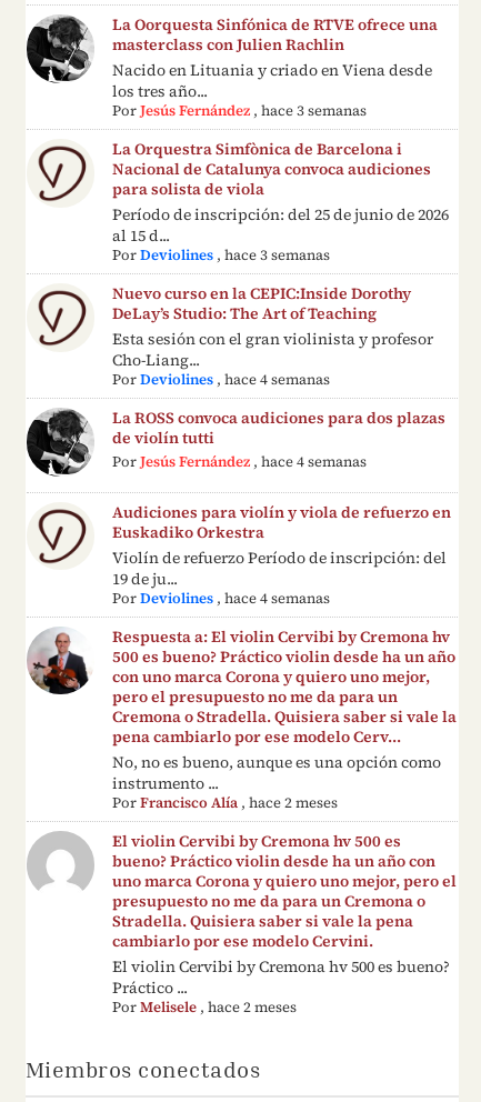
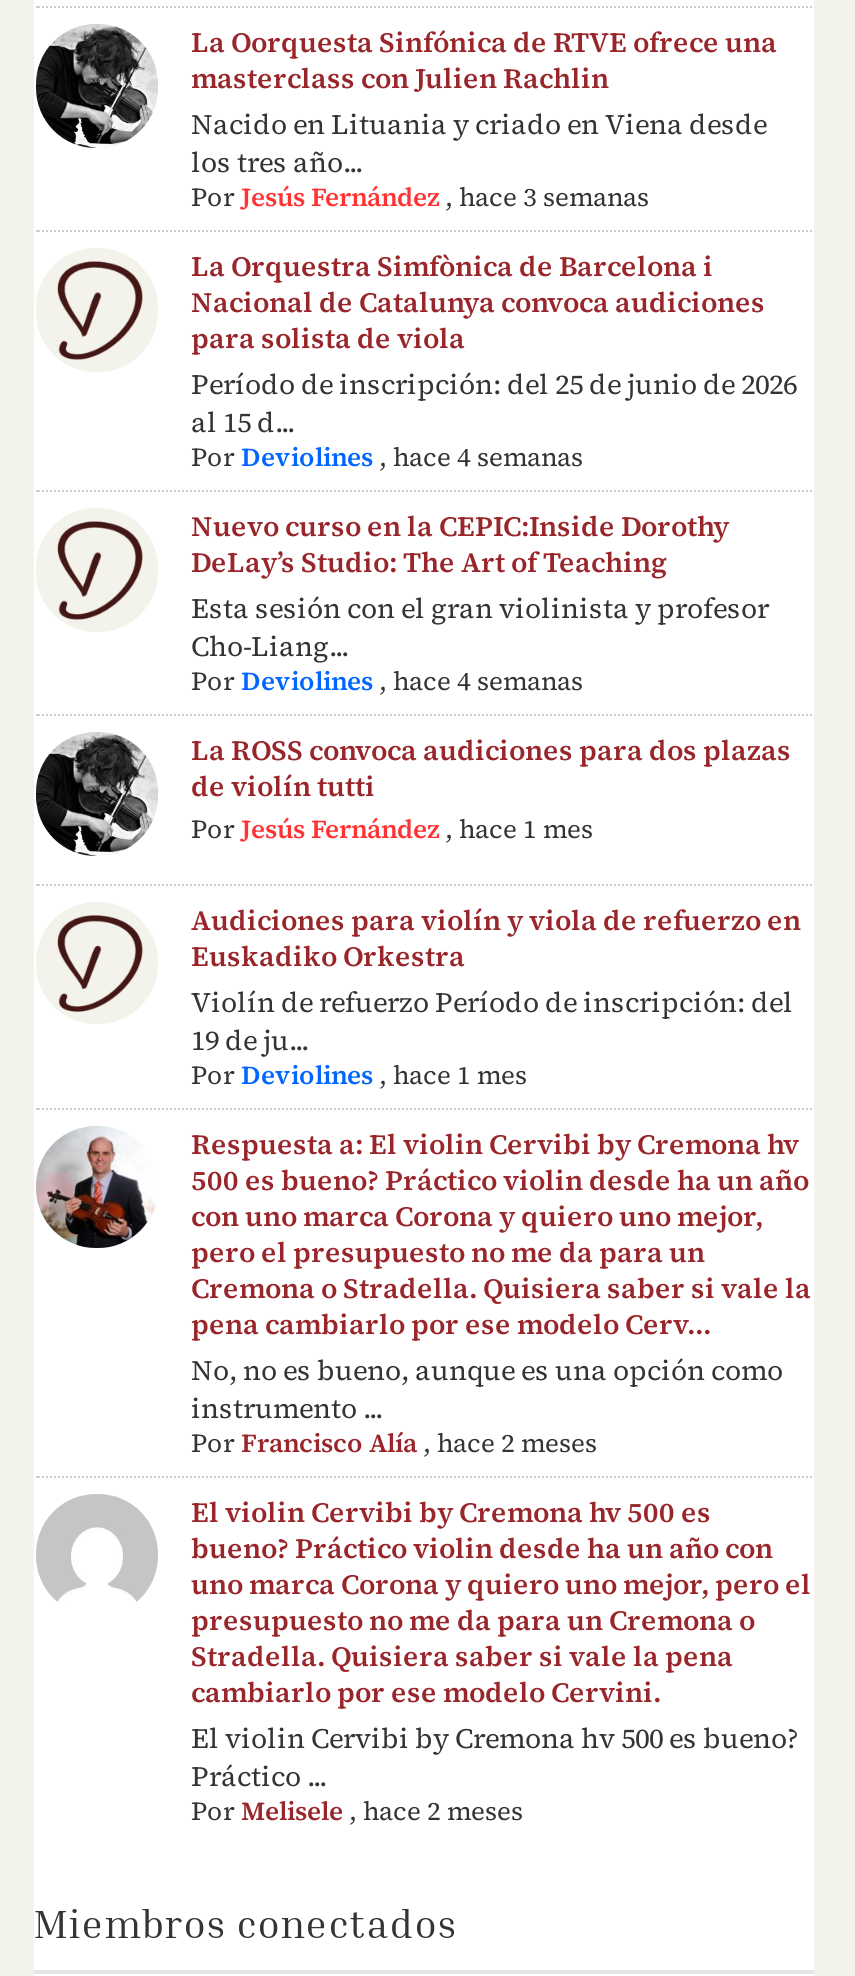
[113,246,330,264] Por Deviolines, hace 3 semanas -> [191,440,583,474] Por Deviolines, hace 4 semanas
[113,452,367,471] Por Jesús Fernández, hace 4 semanas -> [191,812,593,846] Por Jesús Fernández, hace 1 mes
[113,588,330,607] Por Deviolines, hace 4 semanas -> [191,1057,527,1091] Por Deviolines, hace 1 mes

